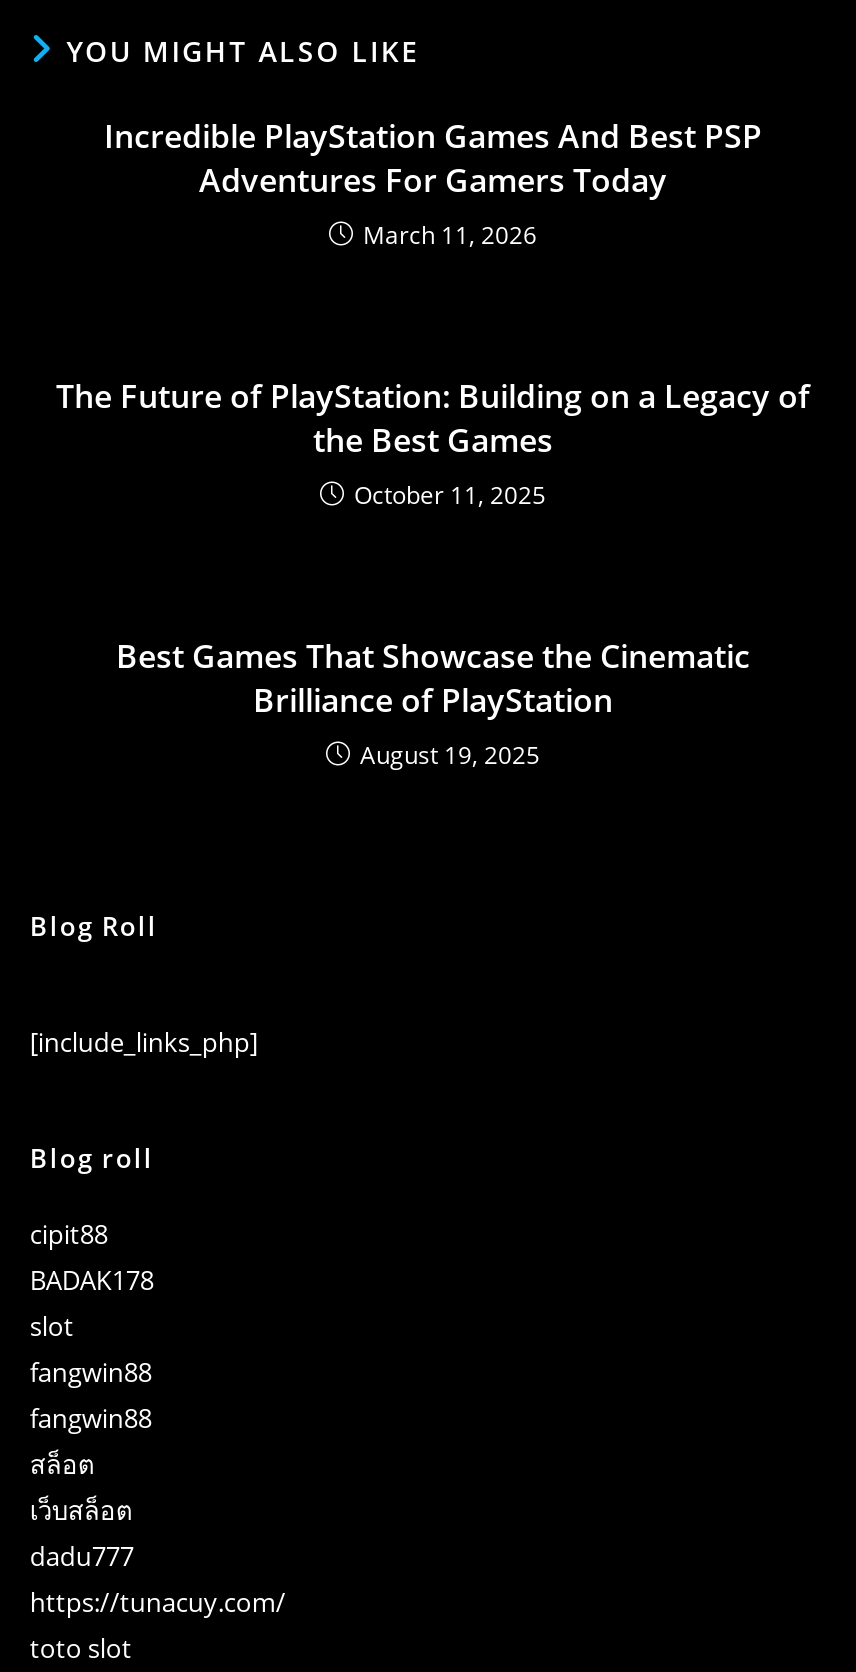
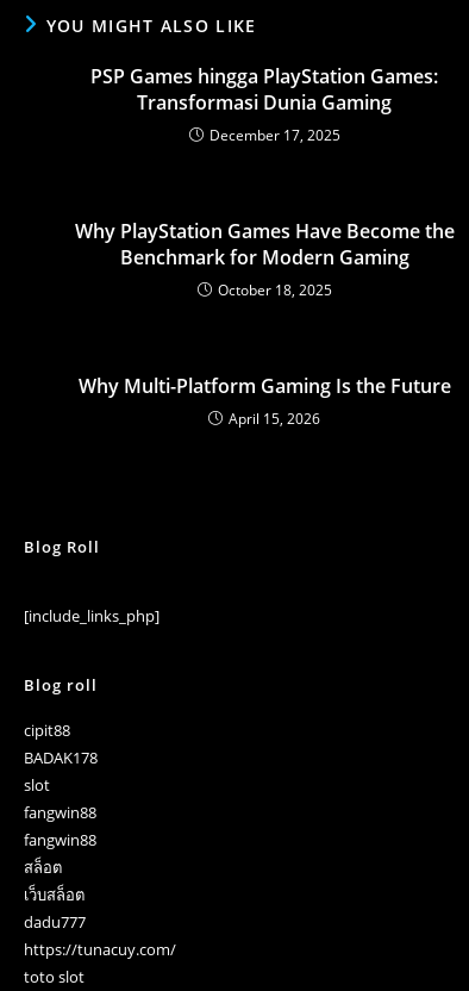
[104,113,762,251] Incredible PlayStation Games And Best PSP | Adventures For Gamers Today | March 11, 2026 -> [90,63,438,145] PSP Games hingga PlayStation Games: | Transformasi Dunia Gaming | December 17, 2025
[56,373,810,511] The Future of PlayStation: Building on a Legacy of | the Best Games | October 11, 2025 -> [74,217,454,300] Why PlayStation Games Have Become the | Benchmark for Modern Gaming | October 18, 2025
[116,633,750,771] Best Games That Showcase the Cinematic | Brilliance of PlayStation | August 19, 2025 -> [78,372,451,428] Why Multi-Platform Gaming Is the Future | April 15, 2026

